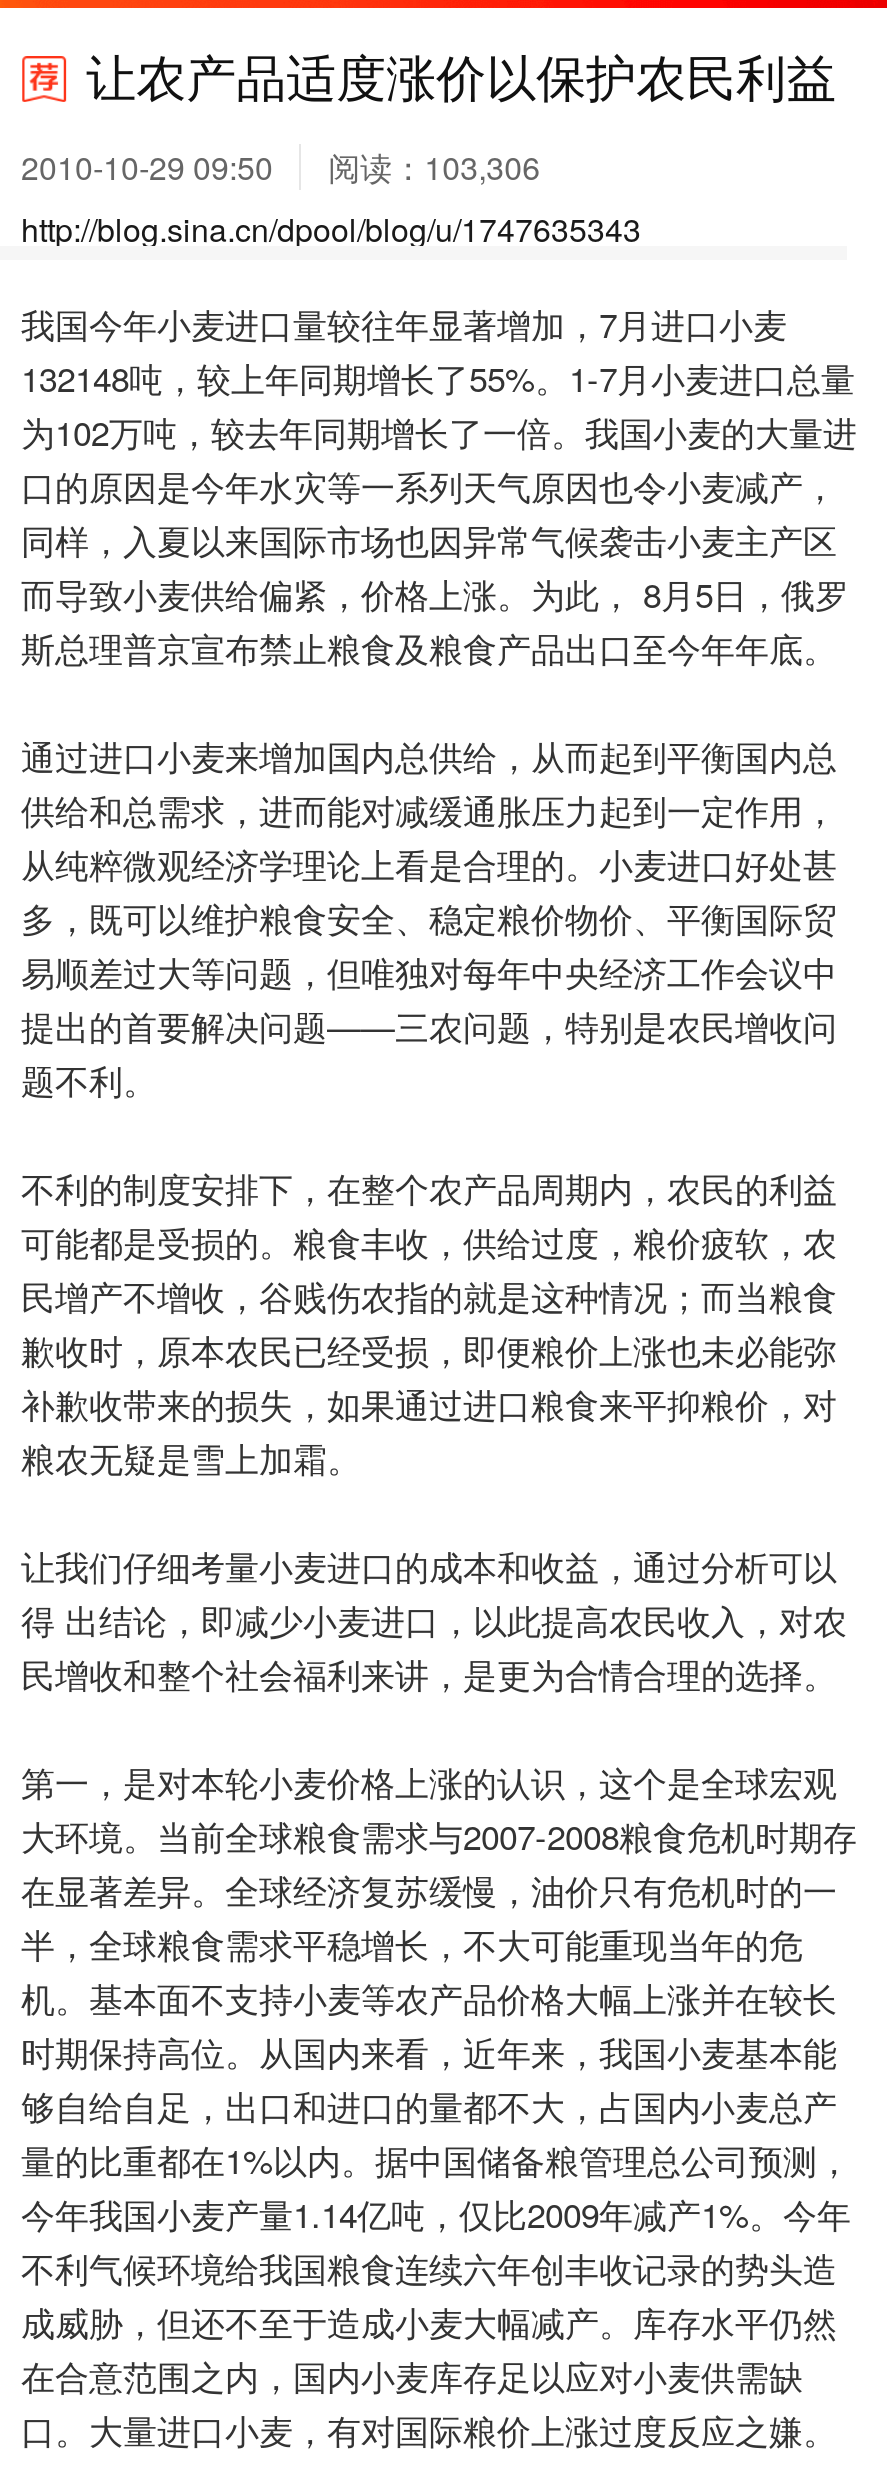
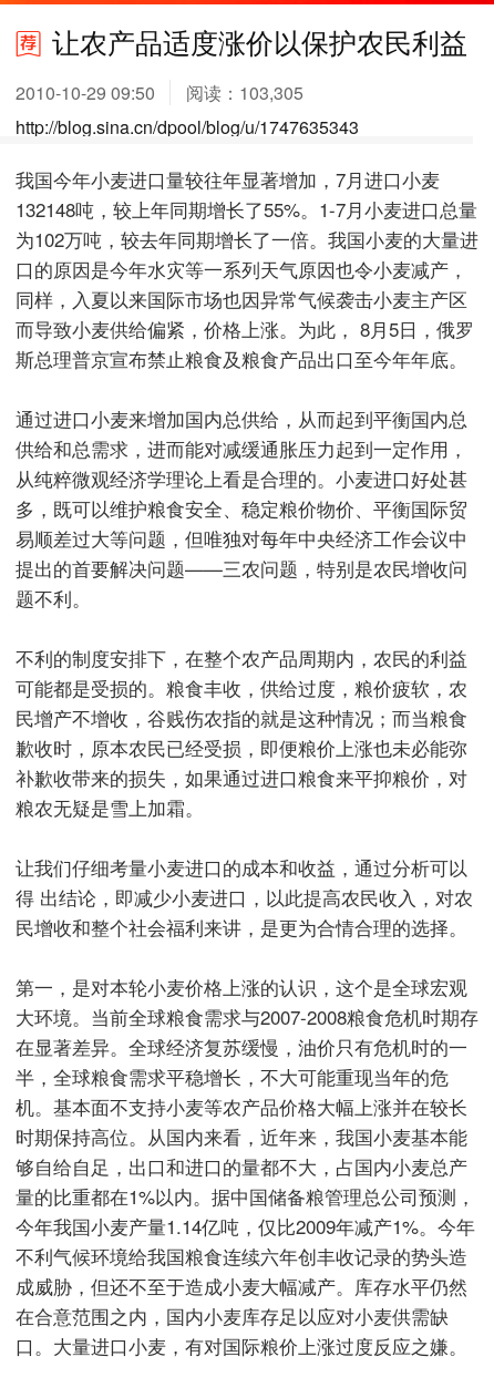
[21,144,540,190] 2010-10-29 09:50 阅读：103,306 -> [16,80,303,105] 2010-10-29 09:50 阅读：103,305

